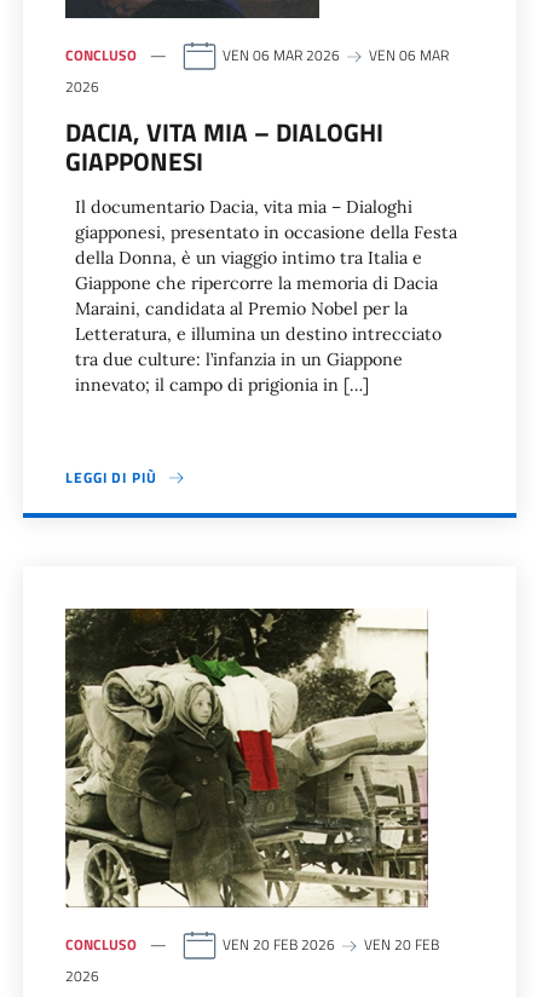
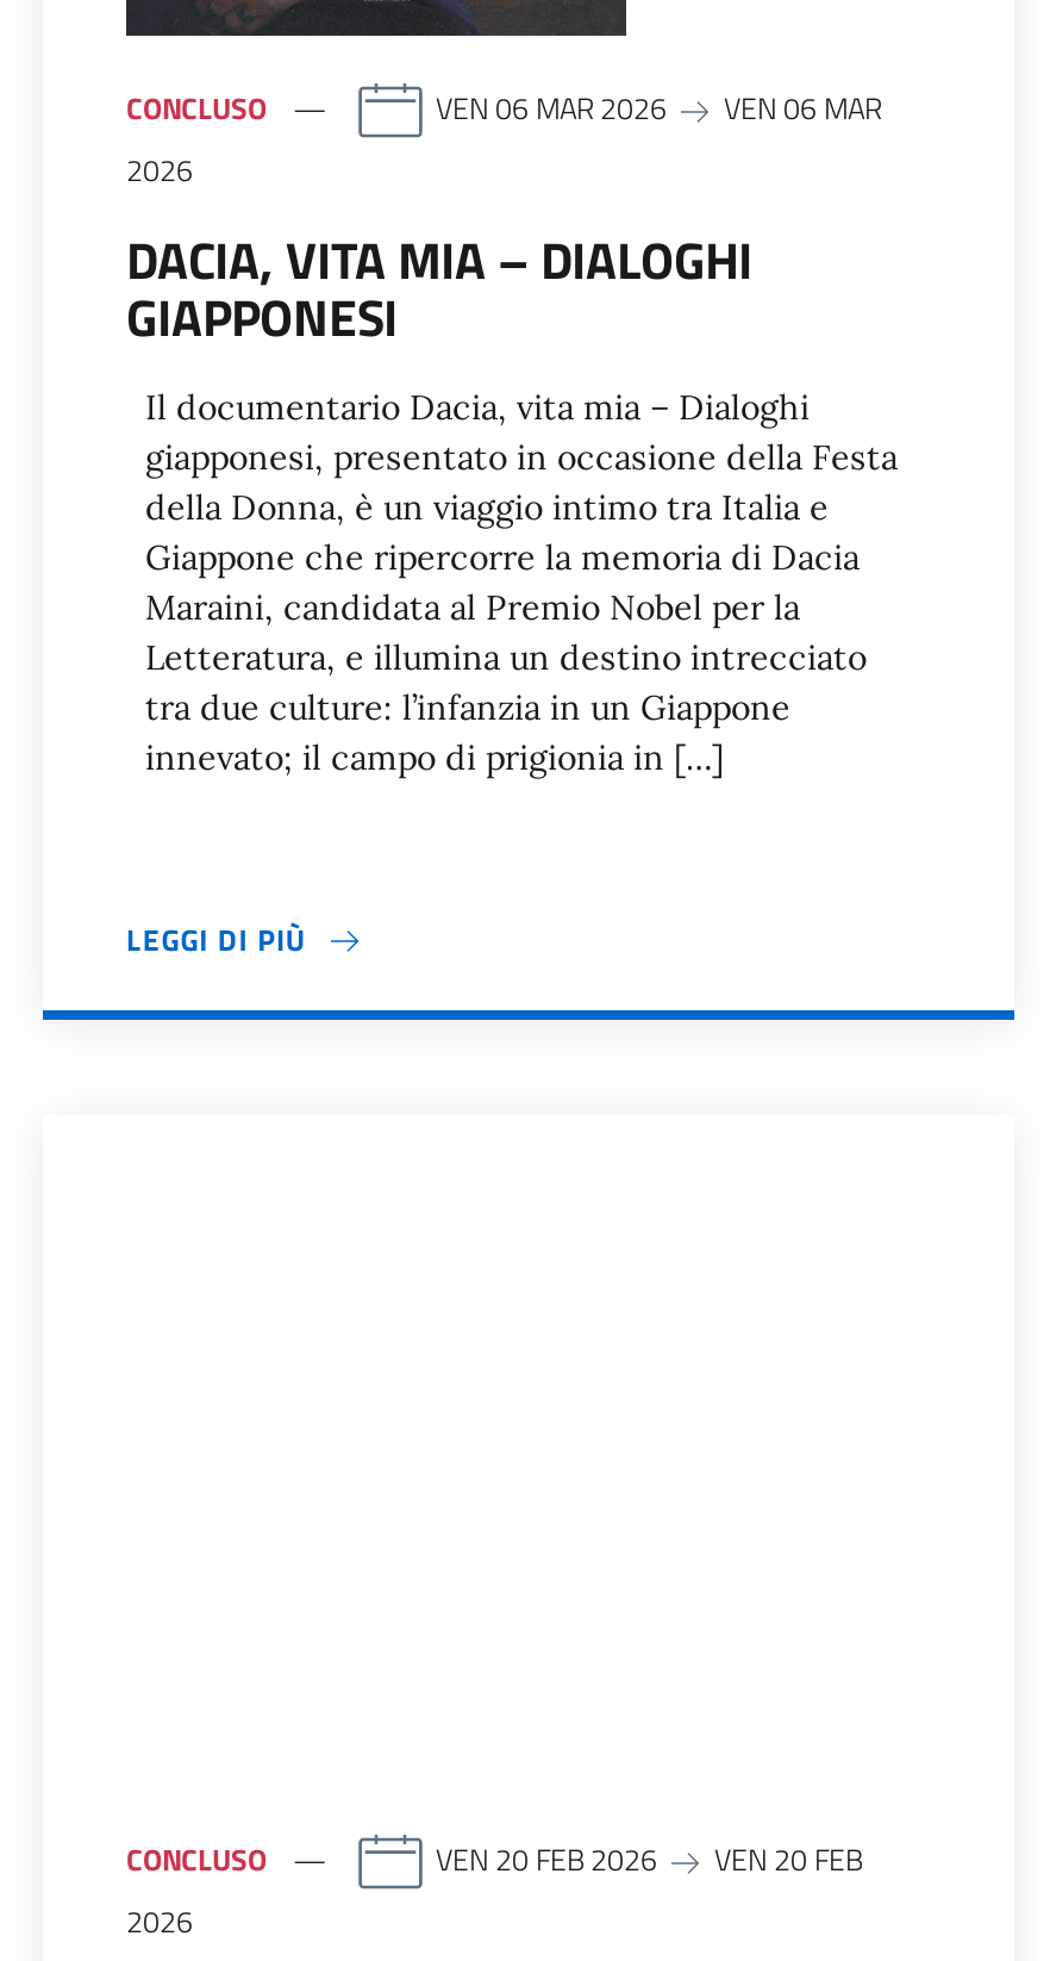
[64,607,429,909] [image] -> none

